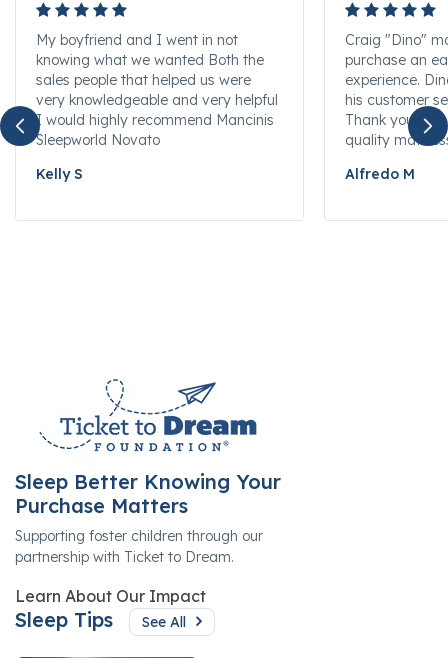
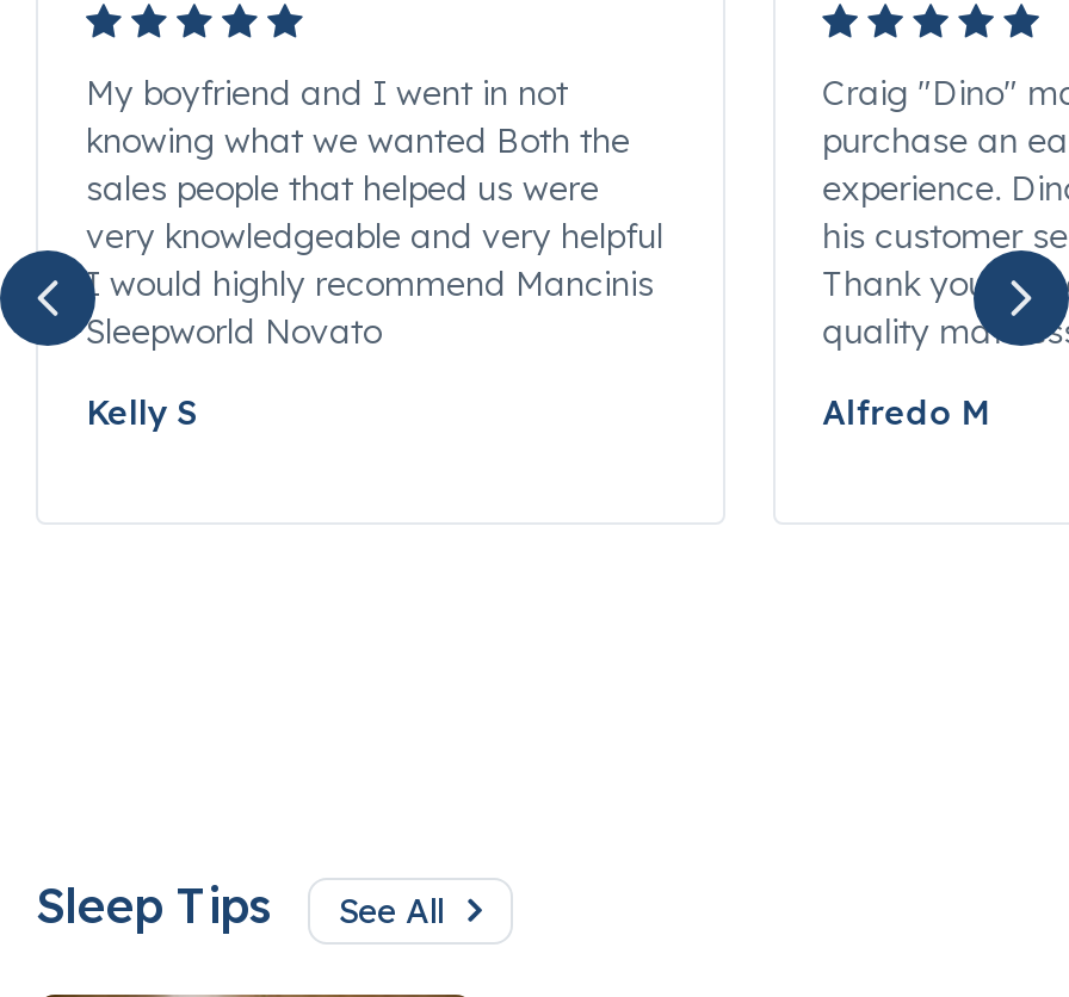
[15,378,281,606] [image] | Sleep Better Knowing Your | Purchase Matters | Supporting foster children through our | partnership with Ticket to Dream. | Learn About Our Impact -> none

